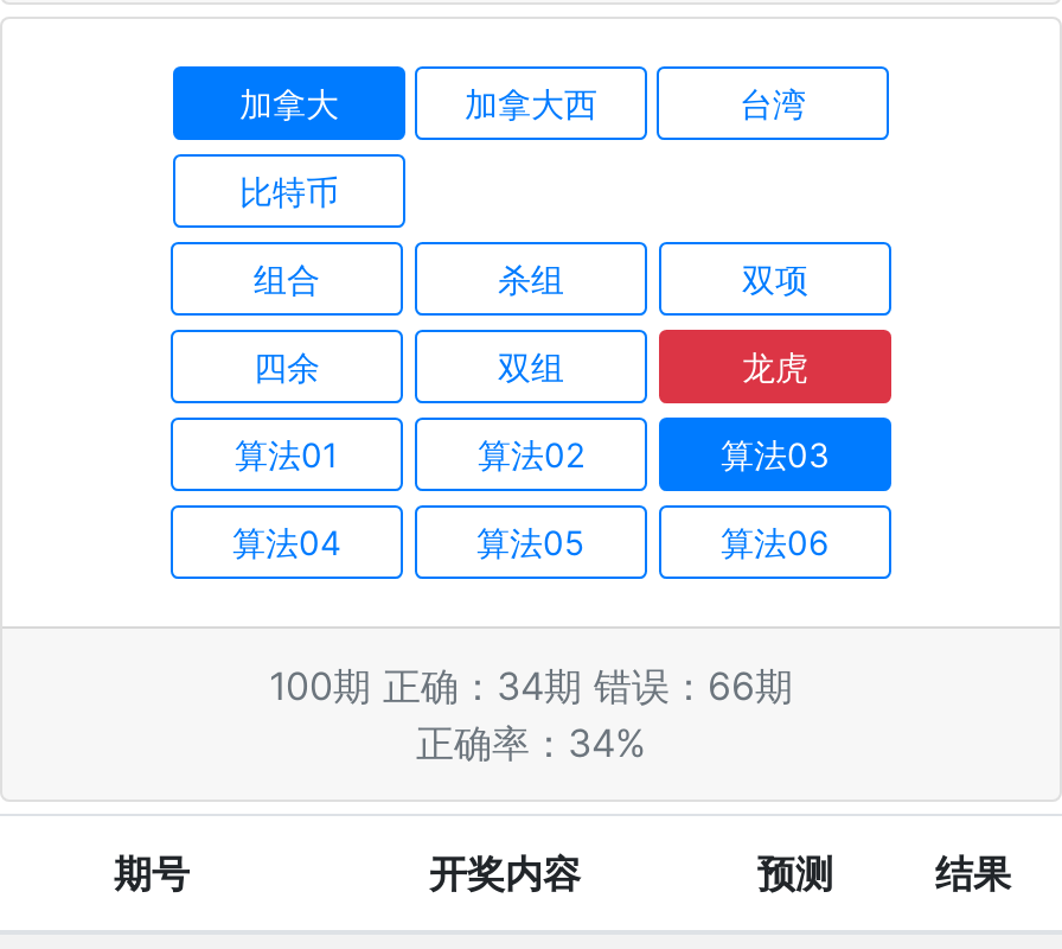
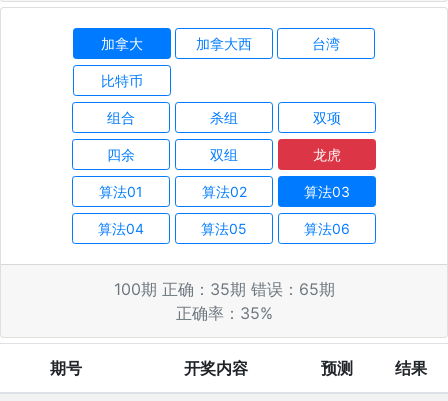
[269,662,793,709] 100期 正确：34期 错误：66期 -> [113,279,334,299] 100期 正确：35期 错误：65期
[416,719,646,766] 正确率：34% -> [175,303,272,323] 正确率：35%

